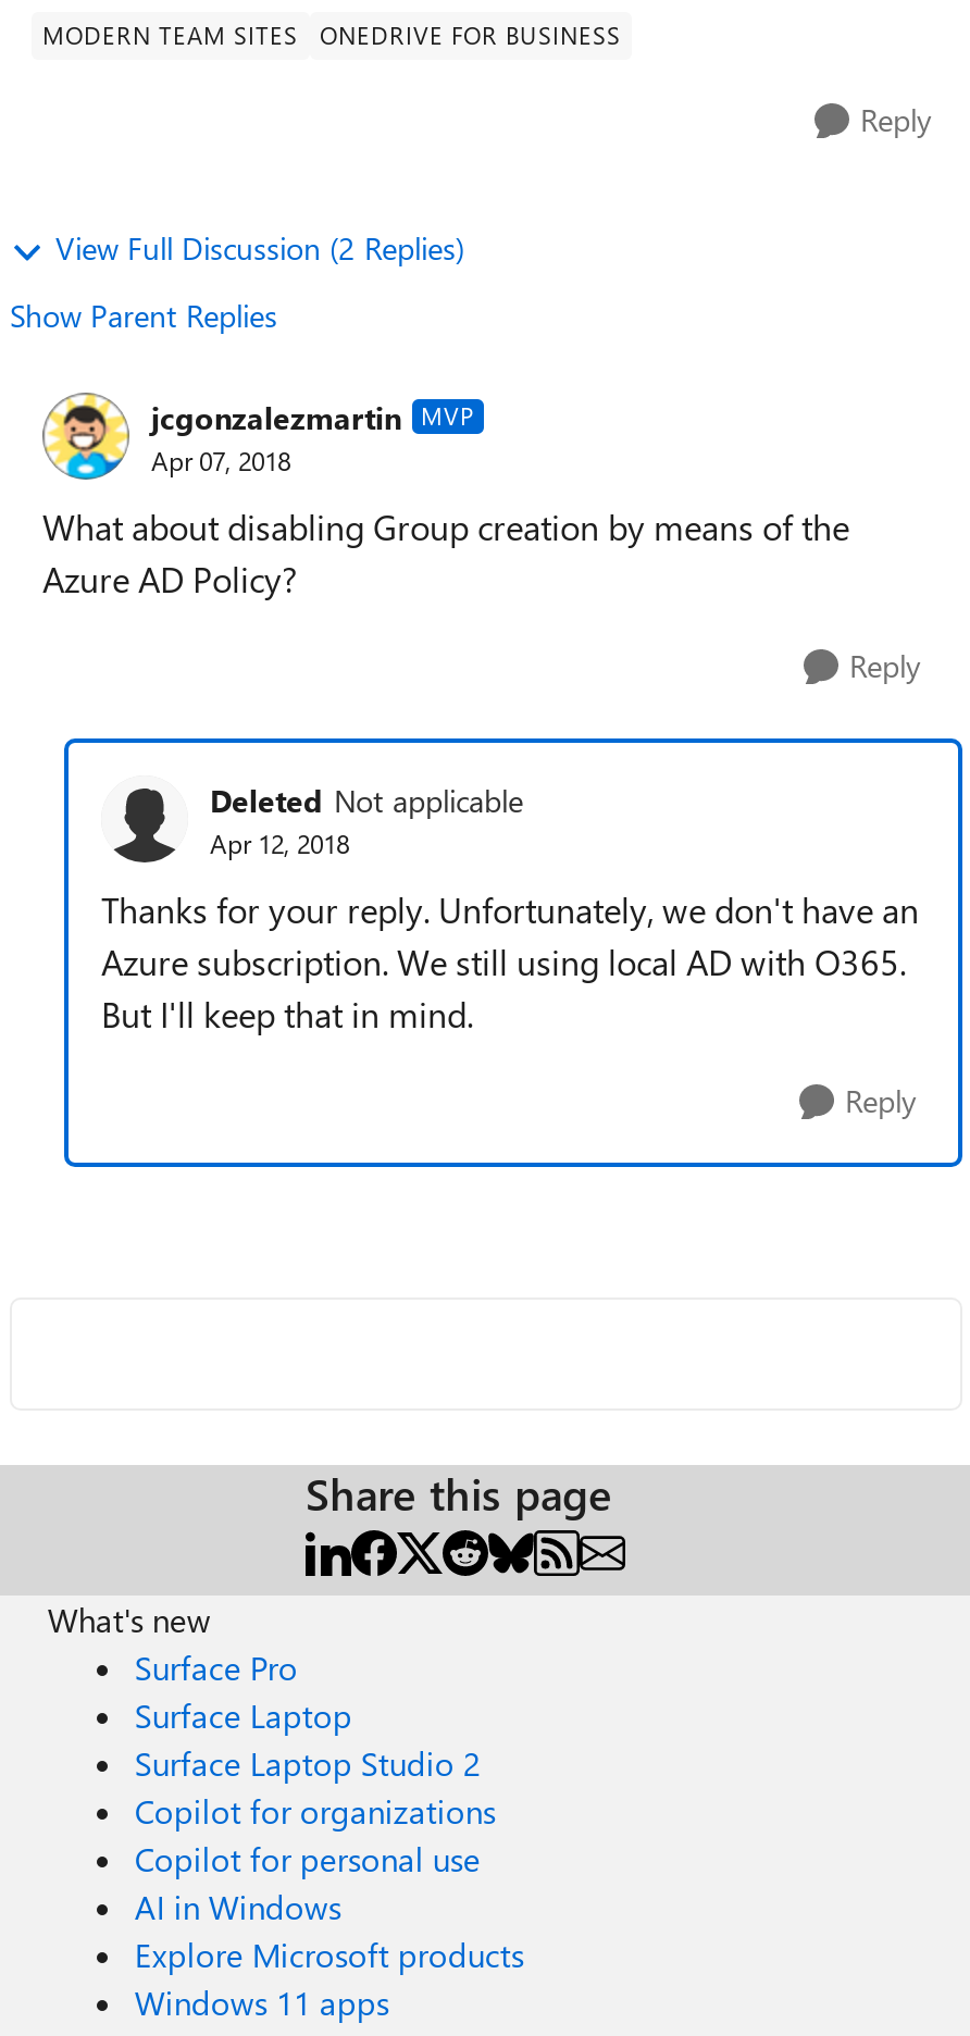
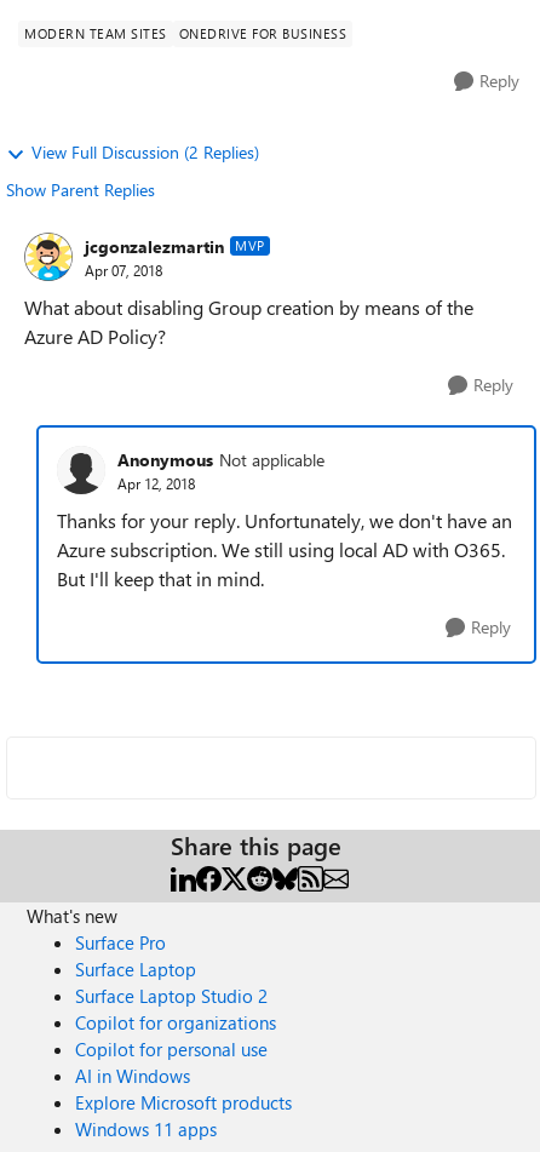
[210,779,523,820] Deleted Not applicable -> [117,448,324,471] Anonymous Not applicable

